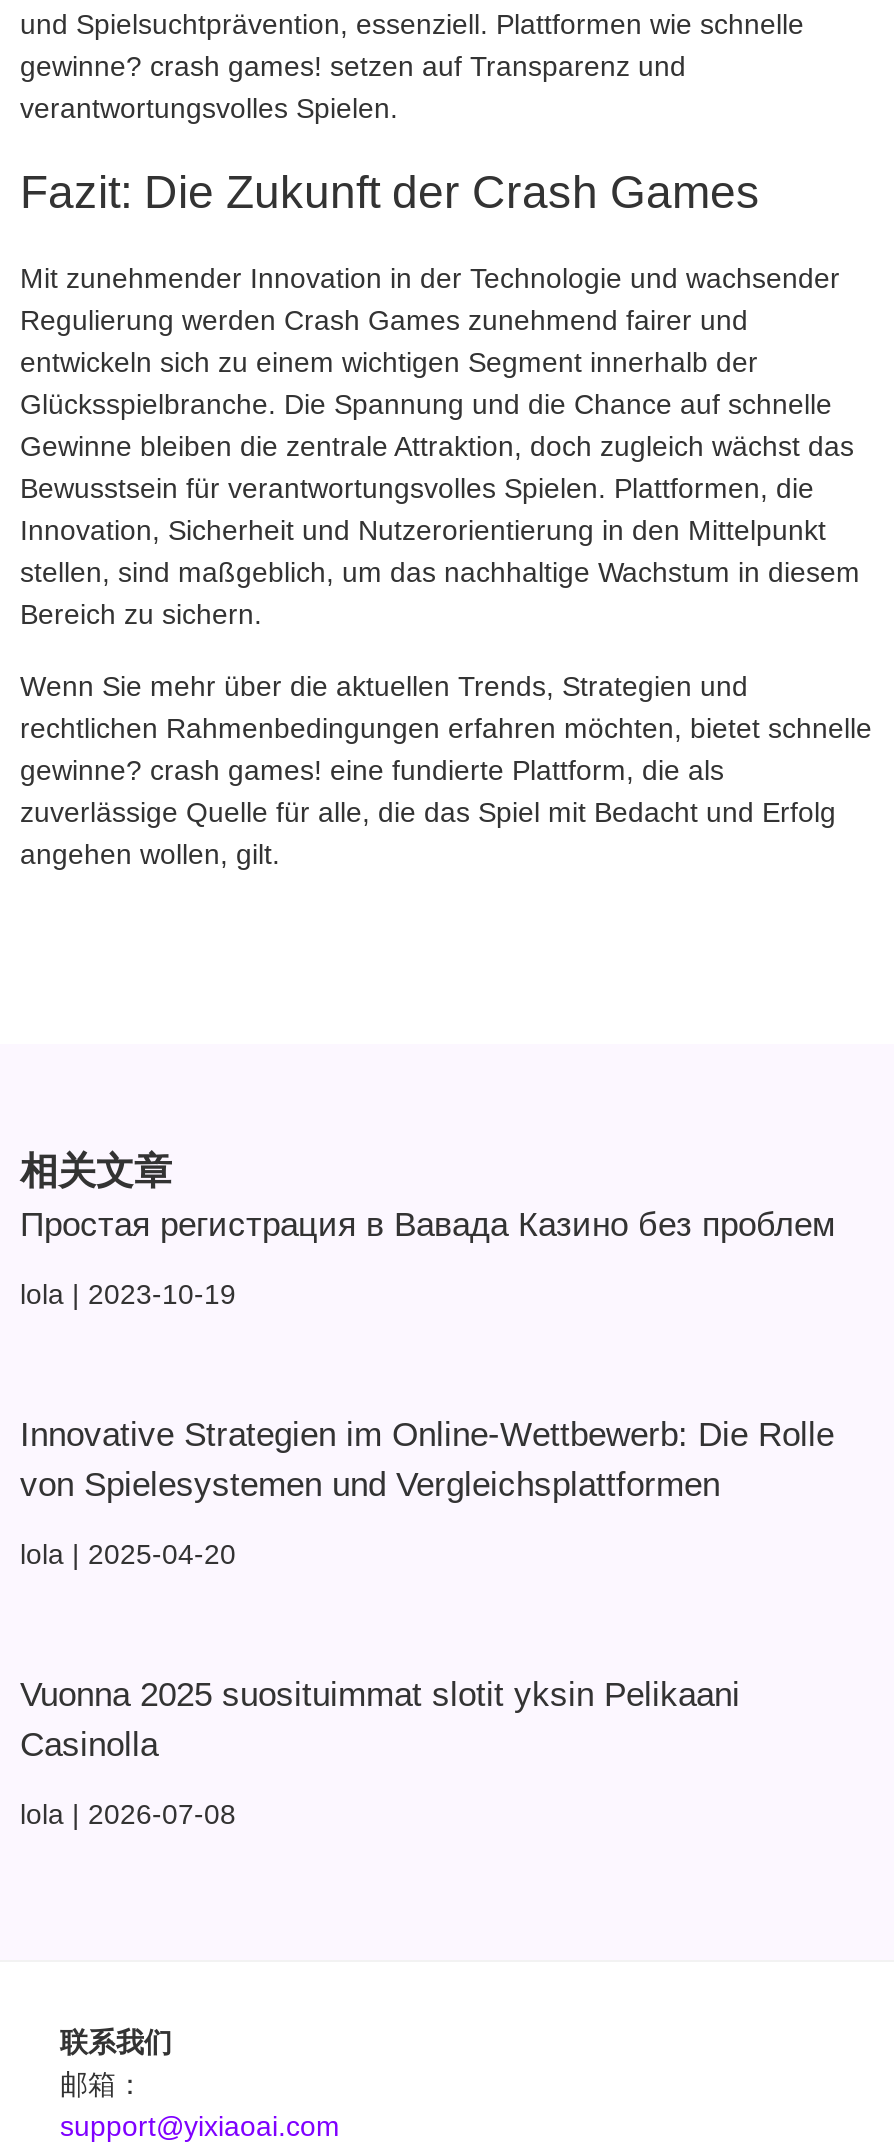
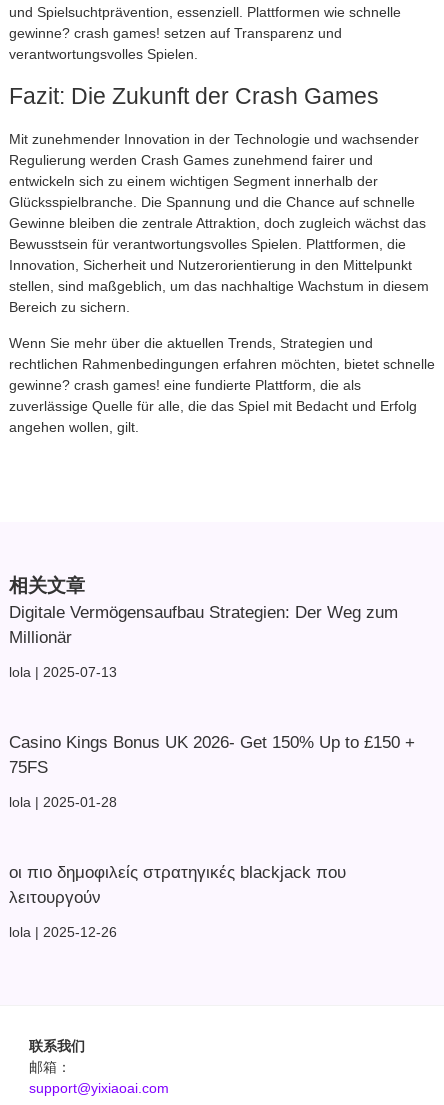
[20,1206,836,1244] Простая регистрация в Вавада Казино без проблем -> [9,603,398,647] Digitale Vermögensaufbau Strategien: Der Weg zum | Millionär
[20,1278,236,1310] lola 2023-10-19 -> [9,664,117,680] lola 2025-07-13
[20,1416,834,1504] Innovative Strategien im Online-Wettbewerb: Die Rolle | von Spielesystemen und Vergleichsplattformen -> [9,733,415,777] Casino Kings Bonus UK 2026- Get 150% Up to £150 + | 75FS
[20,1538,236,1570] lola 2025-04-20 -> [9,794,117,810] lola 2025-01-28
[20,1676,740,1764] Vuonna 2025 suosituimmat slotit yksin Pelikaani | Casinolla -> [9,863,346,907] οι πιο δημοφιλείς στρατηγικές blackjack που | λειτουργούν
[20,1798,236,1830] lola 2026-07-08 -> [9,924,117,940] lola 2025-12-26

